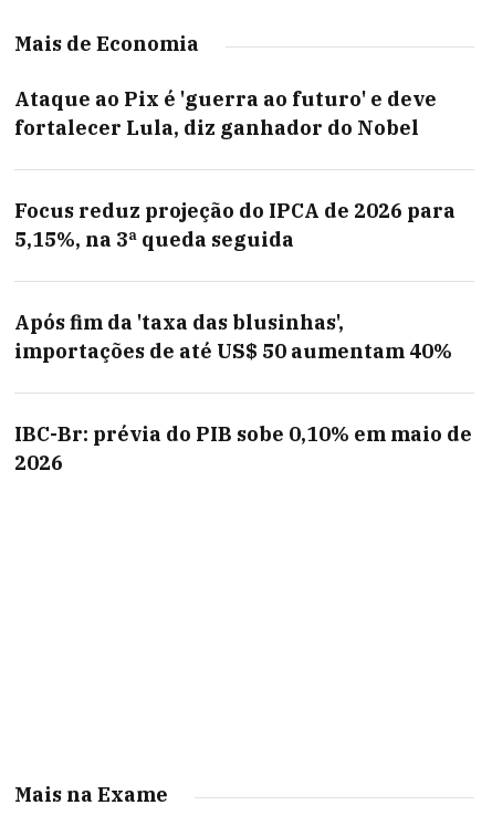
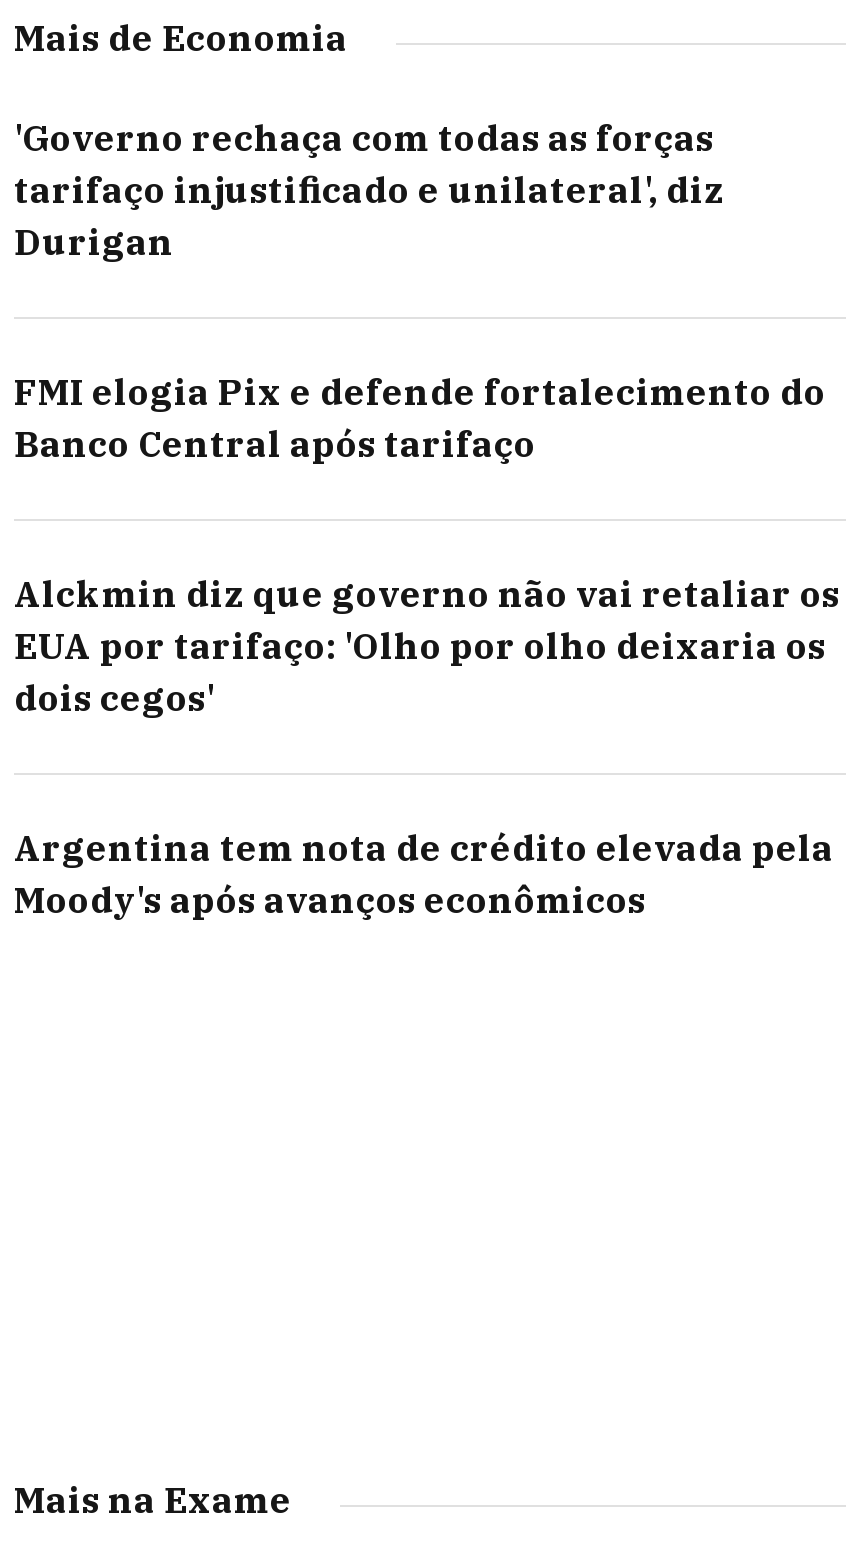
[14,86,437,140] Ataque ao Pix é 'guerra ao futuro' e deve | fortalecer Lula, diz ganhador do Nobel -> [14,115,724,265] 'Governo rechaça com todas as forças | tarifaço injustificado e unilateral', diz | Durigan
[14,198,456,252] Focus reduz projeção do IPCA de 2026 para | 5,15%, na 3ª queda seguida -> [14,369,826,467] FMI elogia Pix e defende fortalecimento do | Banco Central após tarifaço
[14,310,452,364] Após fim da 'taxa das blusinhas', | importações de até US$ 50 aumentam 40% -> [14,571,840,721] Alckmin diz que governo não vai retaliar os | EUA por tarifaço: 'Olho por olho deixaria os | dois cegos'
[14,421,472,475] IBC-Br: prévia do PIB sobe 0,10% em maio de | 2026 -> [14,825,834,923] Argentina tem nota de crédito elevada pela | Moody's após avanços econômicos

